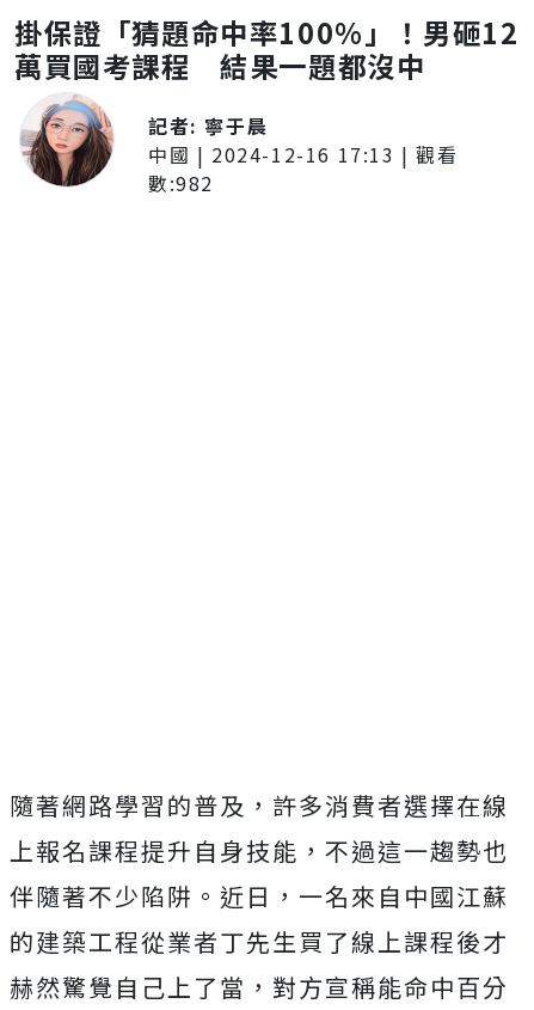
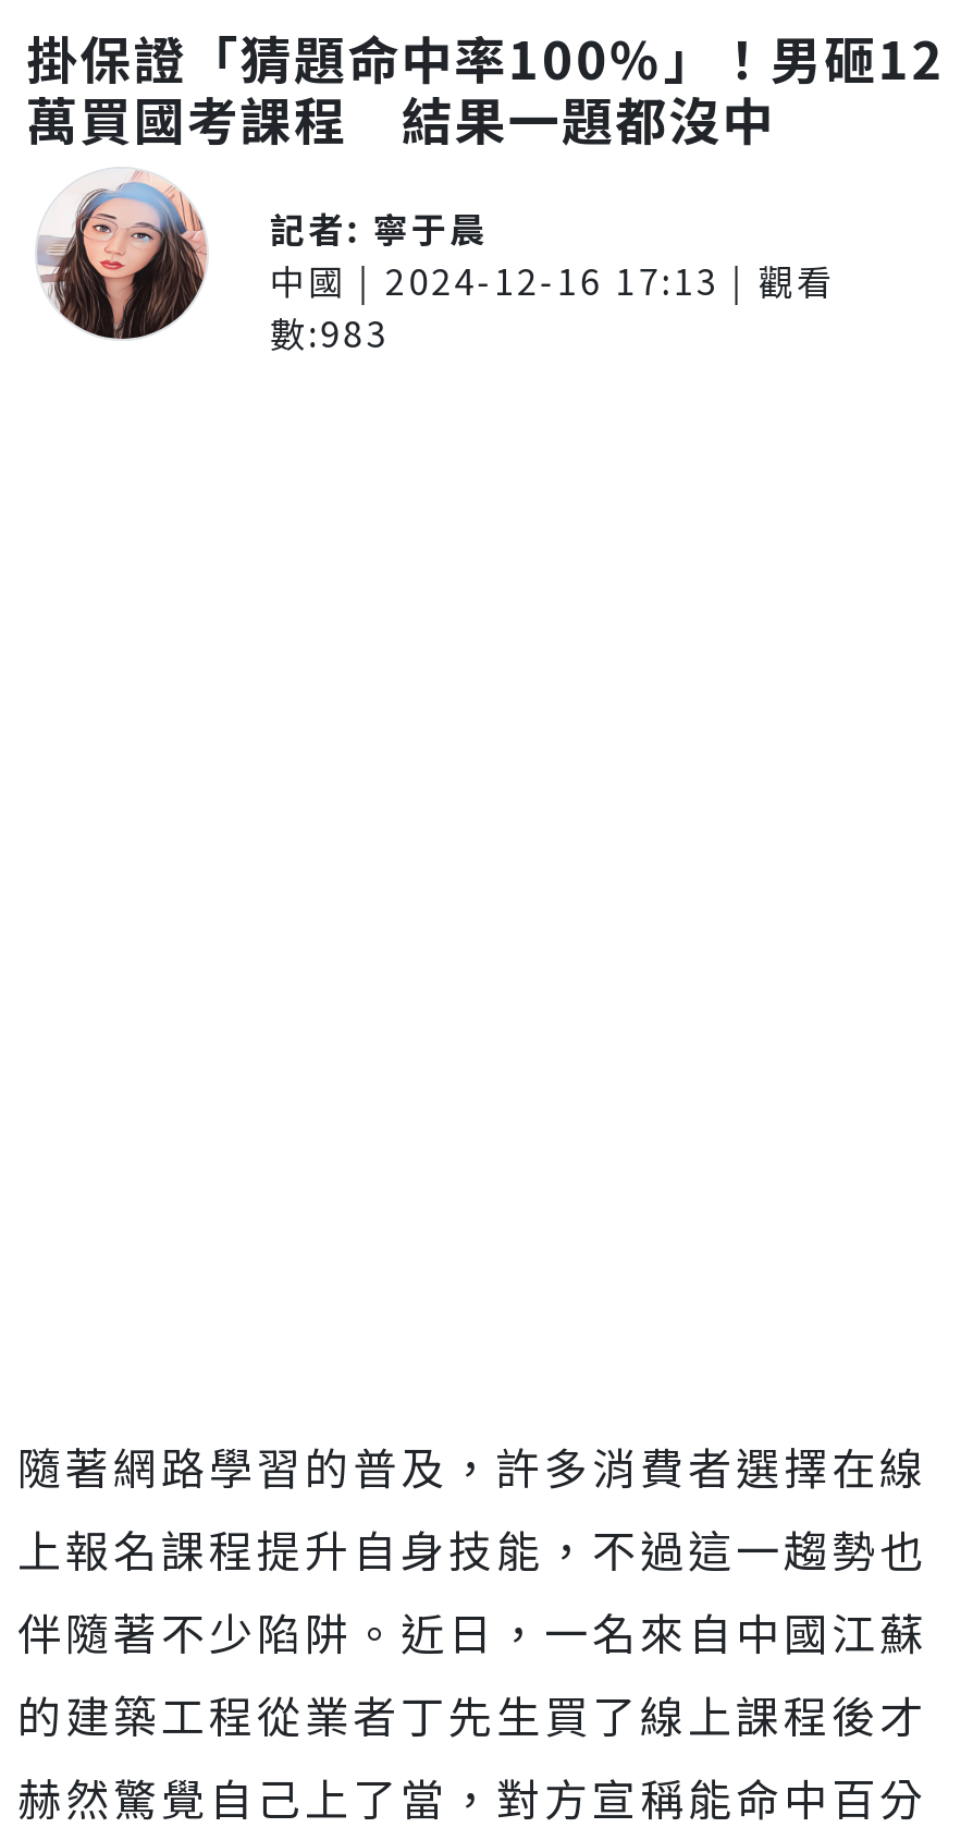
[148,169,214,197] 數:982 -> [270,306,390,358] 數:983

